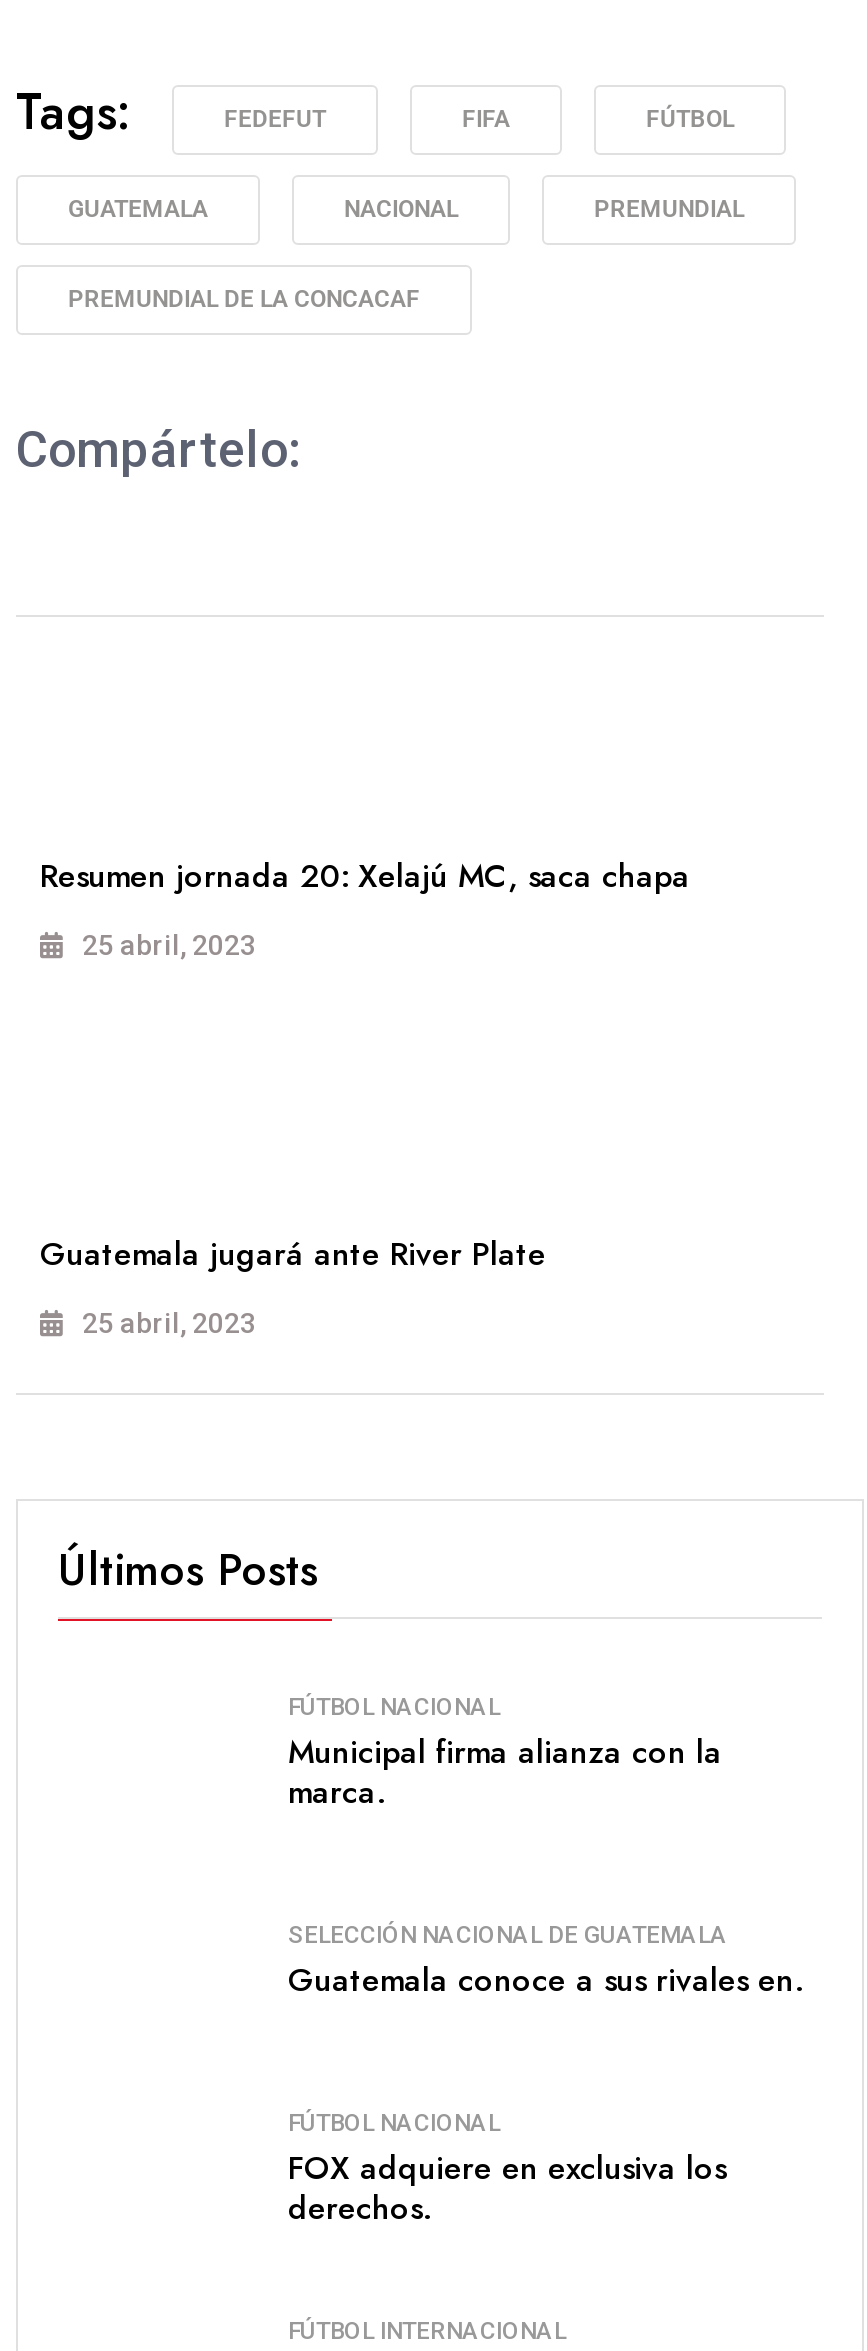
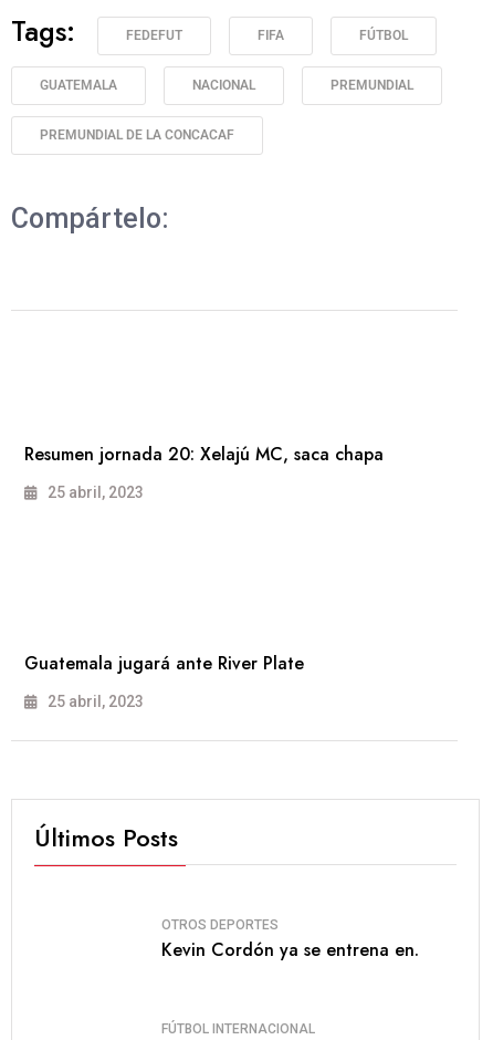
[288,1693,802,2231] FÚTBOL NACIONAL | Municipal firma alianza con la | marca. | SELECCIÓN NACIONAL DE GUATEMALA | Guatemala conoce a sus rivales en. | FÚTBOL NACIONAL | FOX adquiere en exclusiva los | derechos. -> [161,917,419,962] OTROS DEPORTES | Kevin Cordón ya se entrena en.

